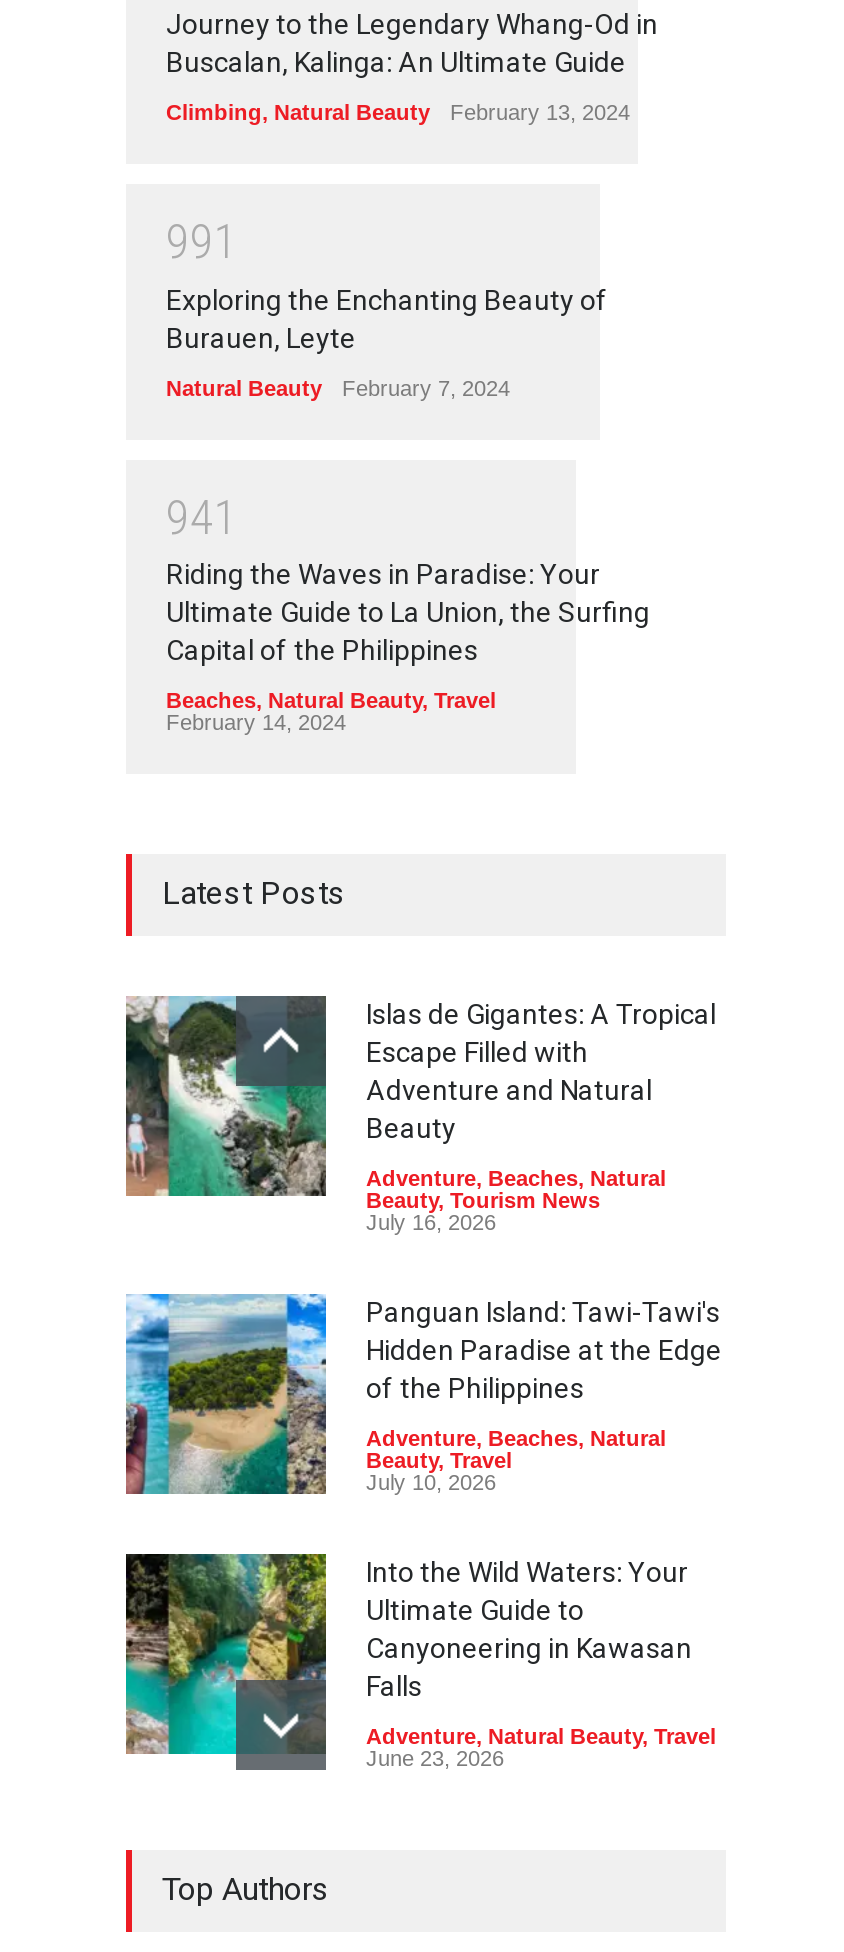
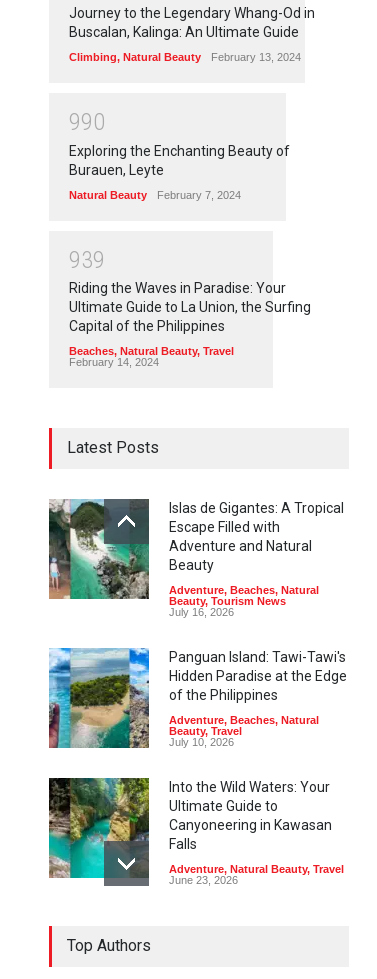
[166,214,238,270] 991 -> [69,108,105,136] 990
[166,489,238,545] 941 -> [69,246,105,274] 939

